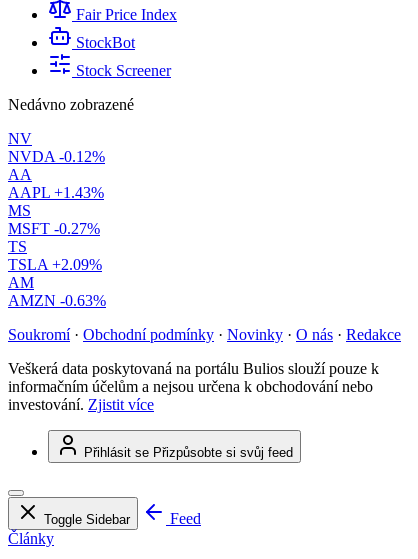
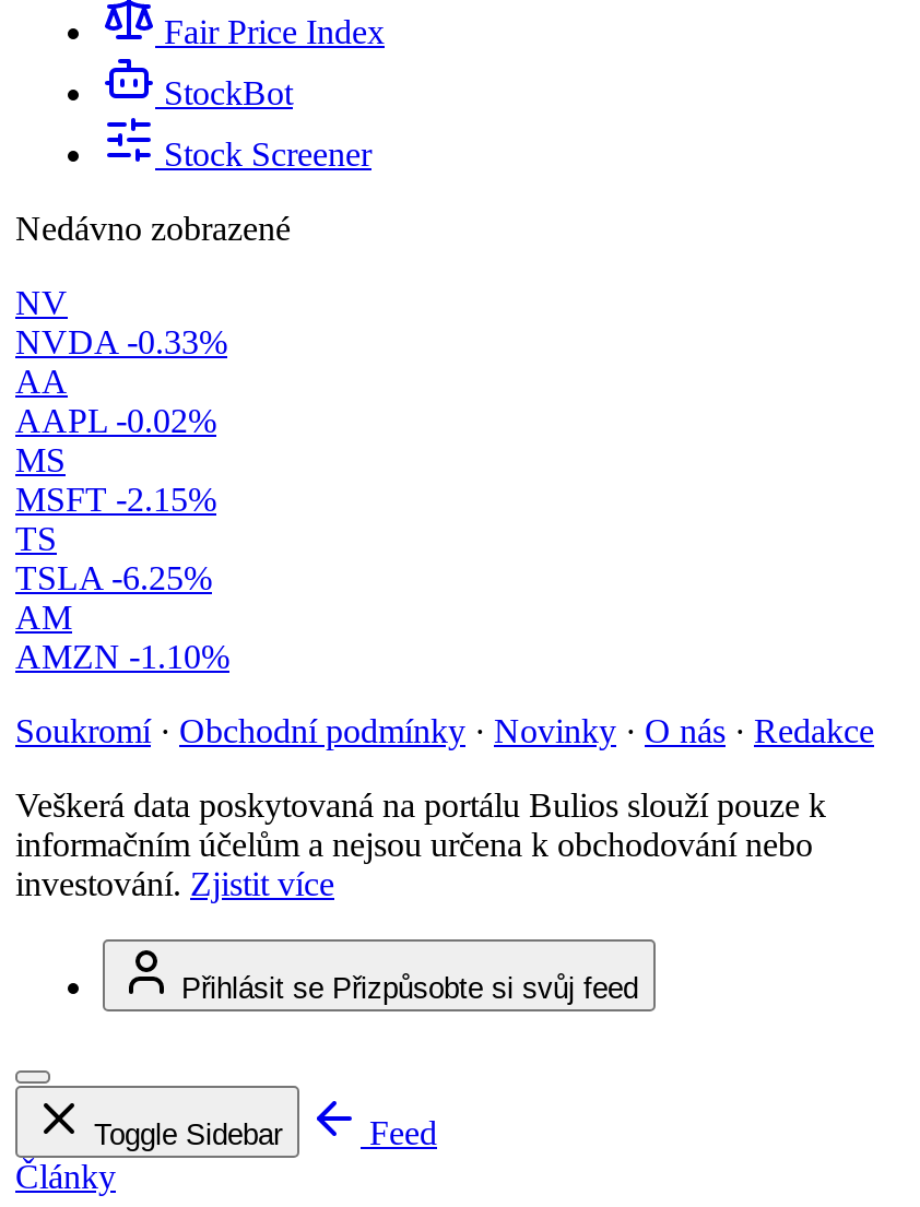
[8,148,105,165] NVDA -0.12% -> [15,324,227,361] NVDA -0.33%
[8,184,104,201] AAPL +1.43% -> [15,402,216,439] AAPL -0.02%
[8,220,100,237] MSFT -0.27% -> [15,481,216,518] MSFT -2.15%
[8,256,102,273] TSLA +2.09% -> [15,559,212,597] TSLA -6.25%
[8,292,106,309] AMZN -0.63% -> [15,638,229,675] AMZN -1.10%

